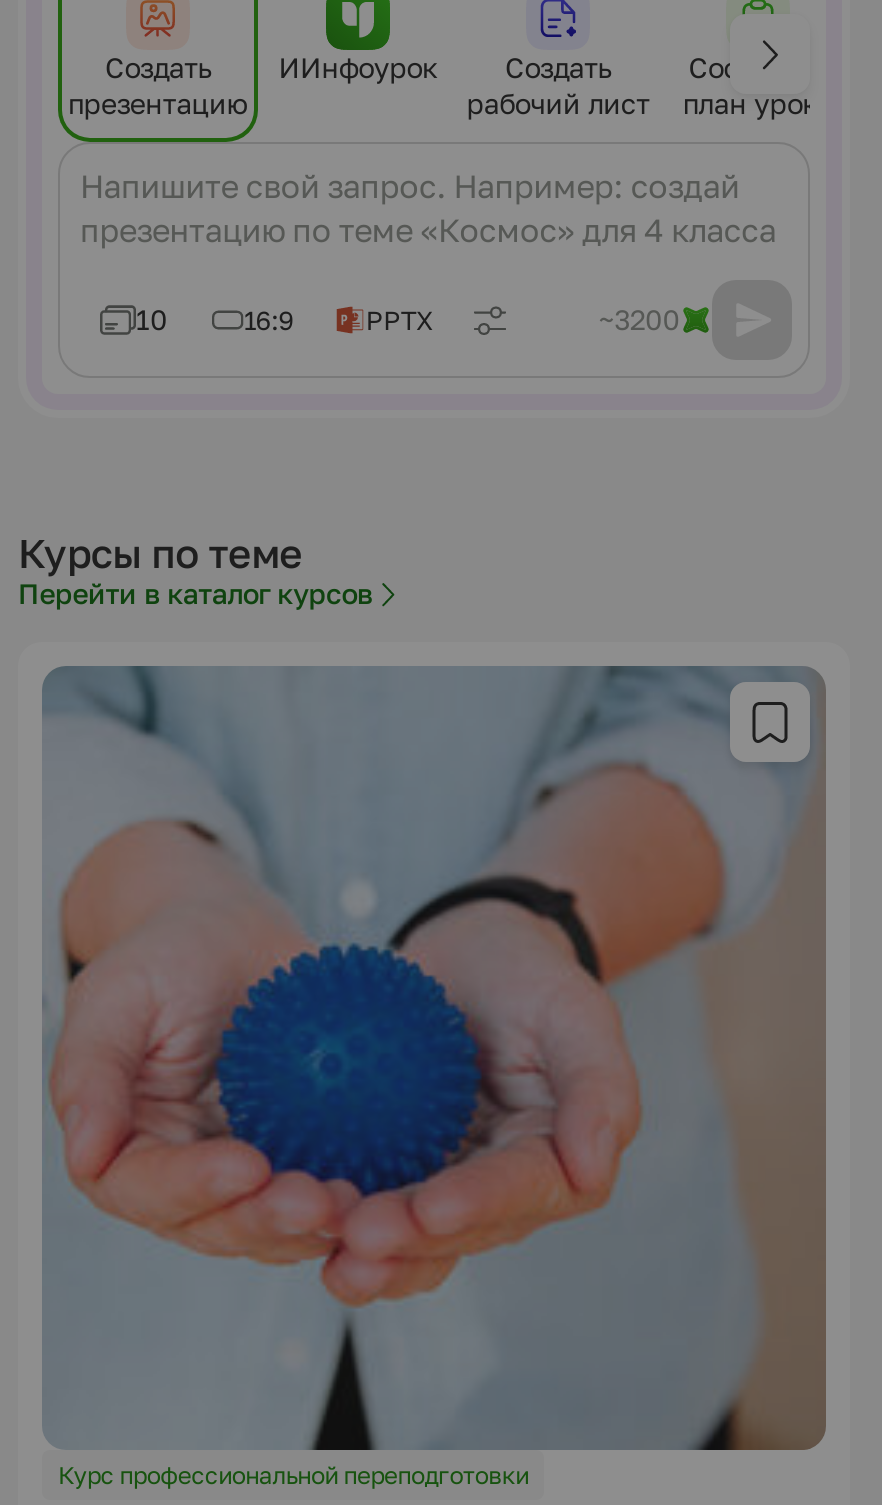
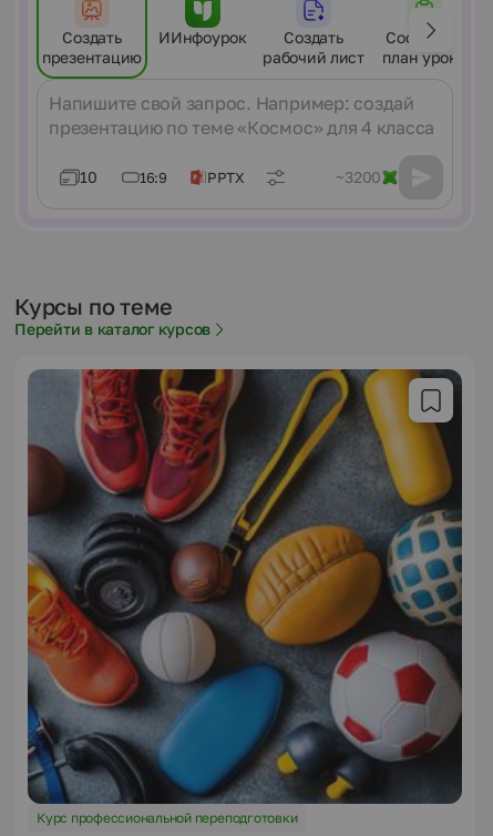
[42,664,826,1452] [image] -> [27,368,463,805] [image]

